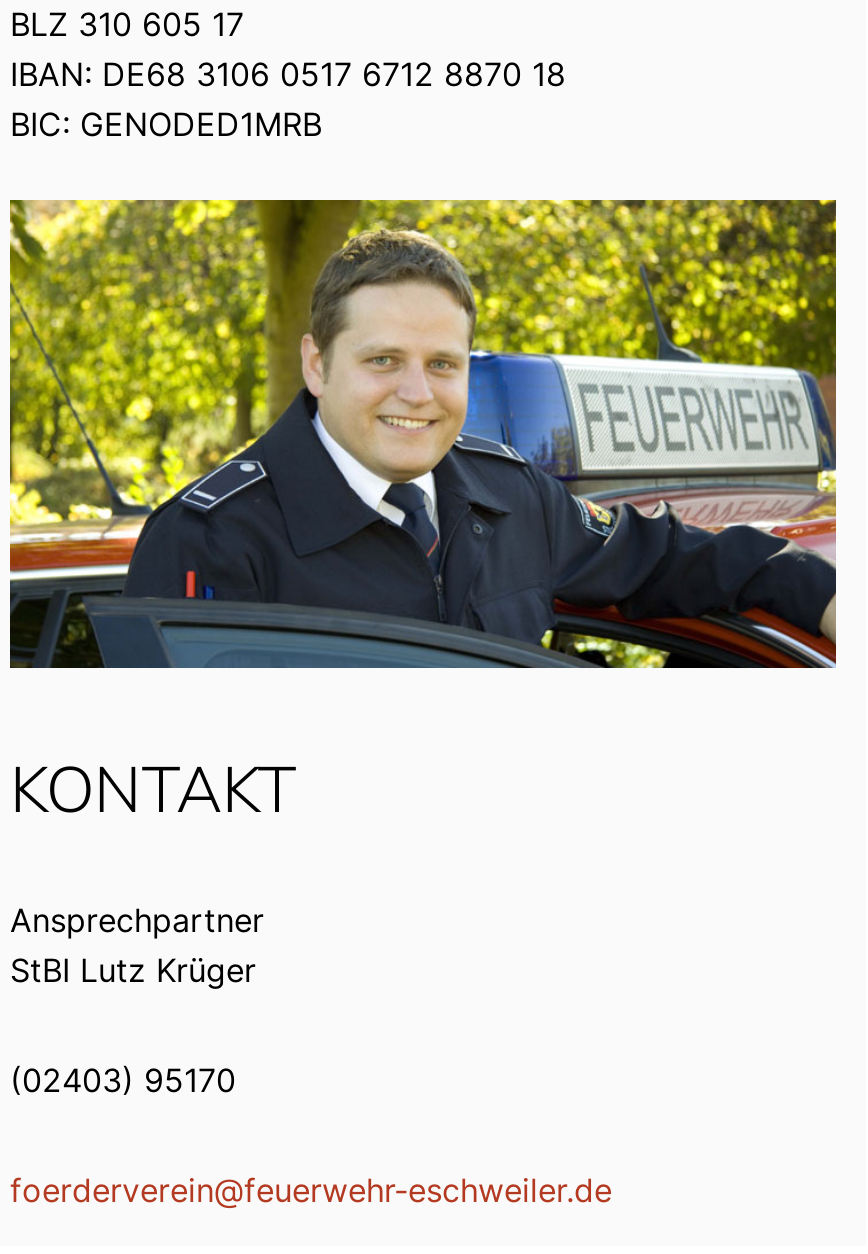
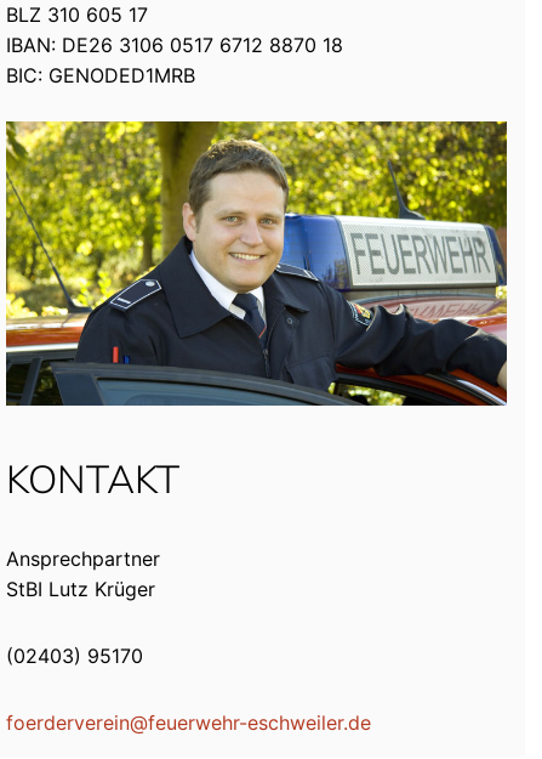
[10,55,566,95] IBAN: DE68 3106 0517 6712 8870 18 -> [6,33,343,57] IBAN: DE26 3106 0517 6712 8870 18

